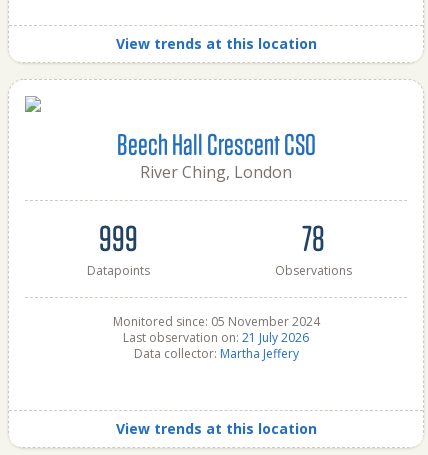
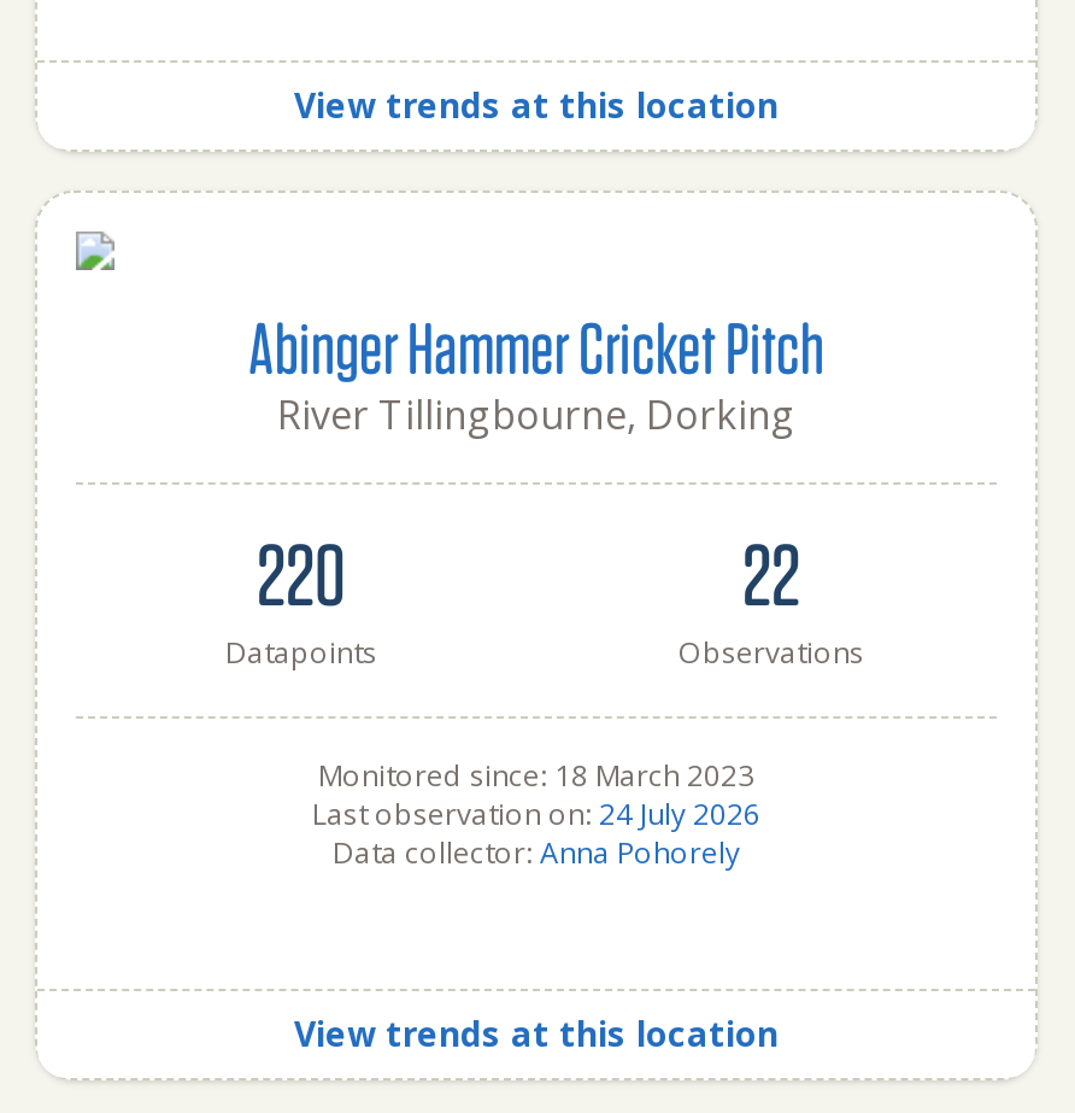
[116,126,315,183] Beech Hall Crescent CSO | River Ching, London -> [248,304,824,441] Abinger Hammer Cricket Pitch | River Tillingbourne, Dorking
[99,216,138,258] 999 -> [257,521,346,622] 220
[302,216,325,258] 78 -> [742,521,800,622] 22
[112,313,319,330] Monitored since: 05 November 2024 -> [318,755,754,796] Monitored since: 18 March 2023
[123,329,309,346] Last observation on: 21 July 2026 -> [312,793,760,834] Last observation on: 24 July 2026
[133,345,298,362] Data collector: Martha Jeffery -> [333,832,740,873] Data collector: Anna Pohorely

